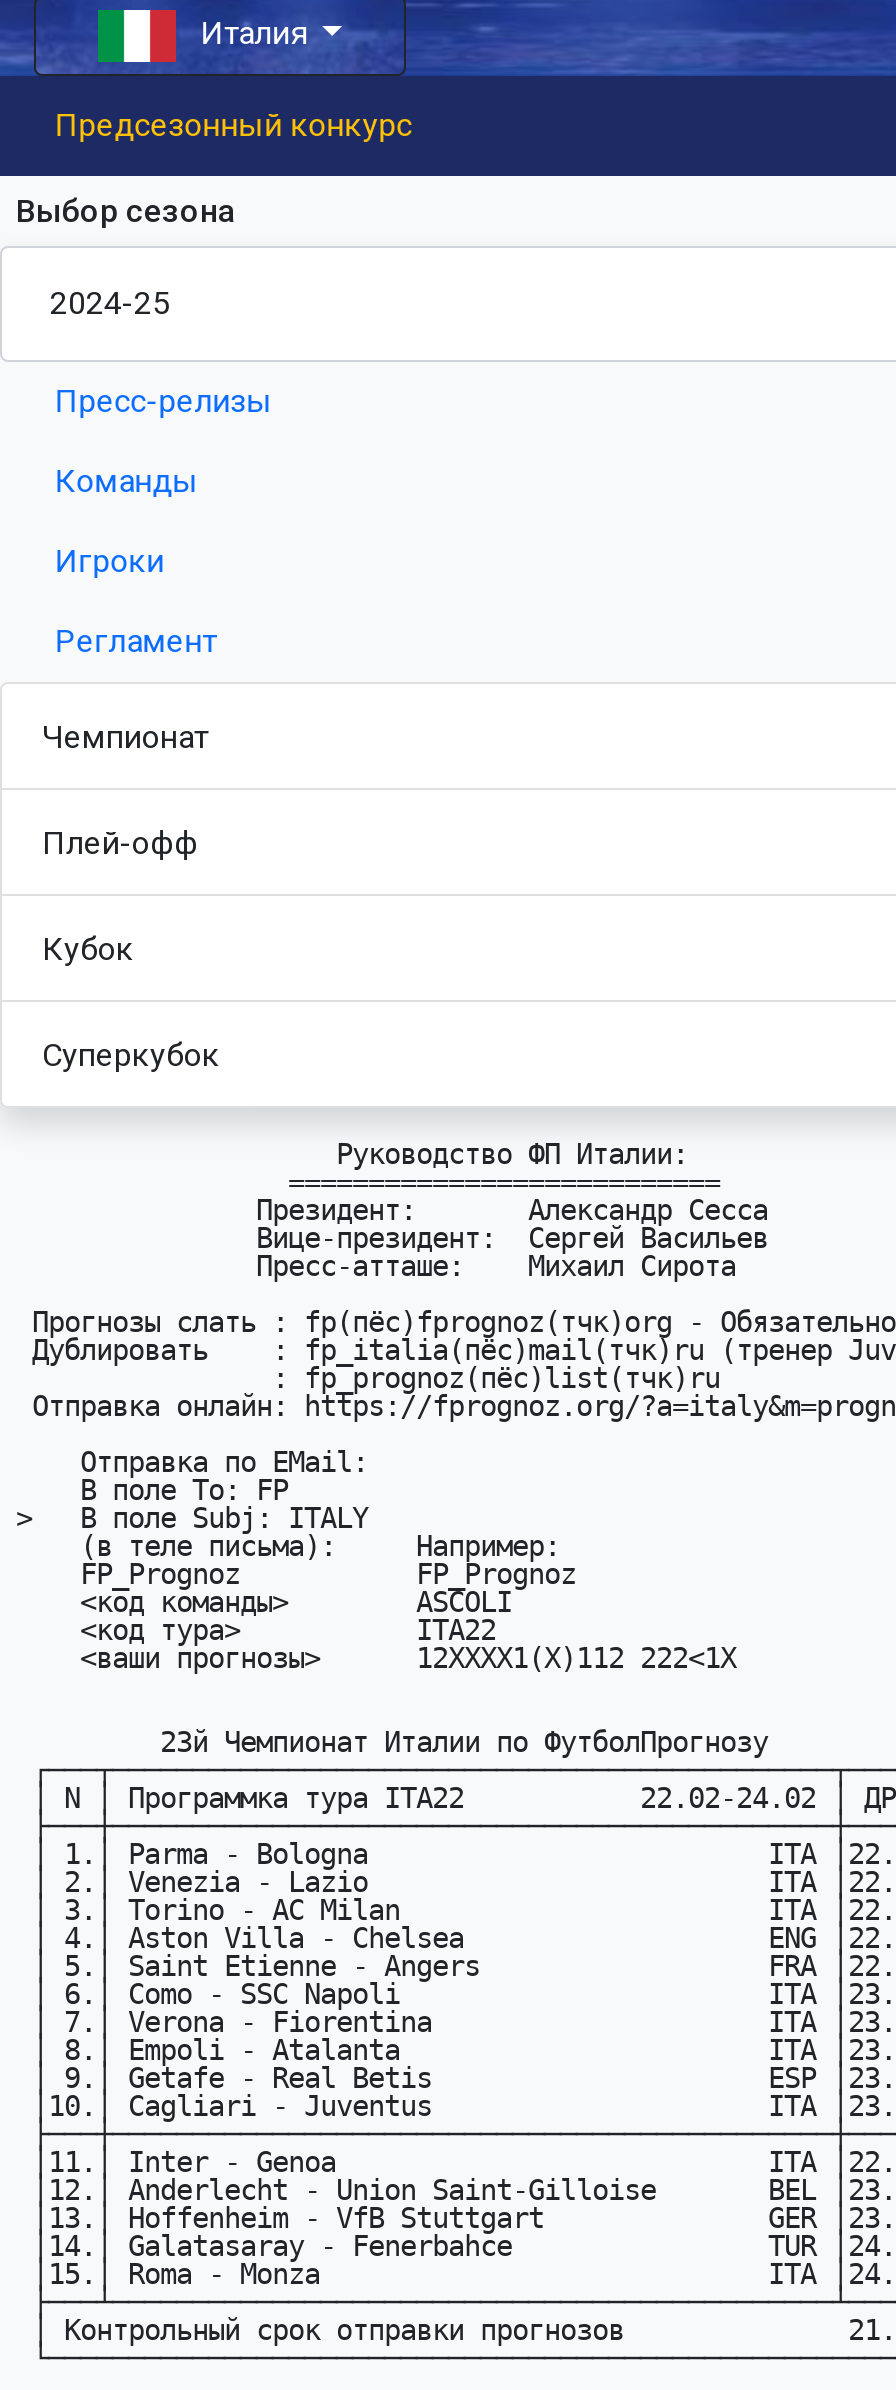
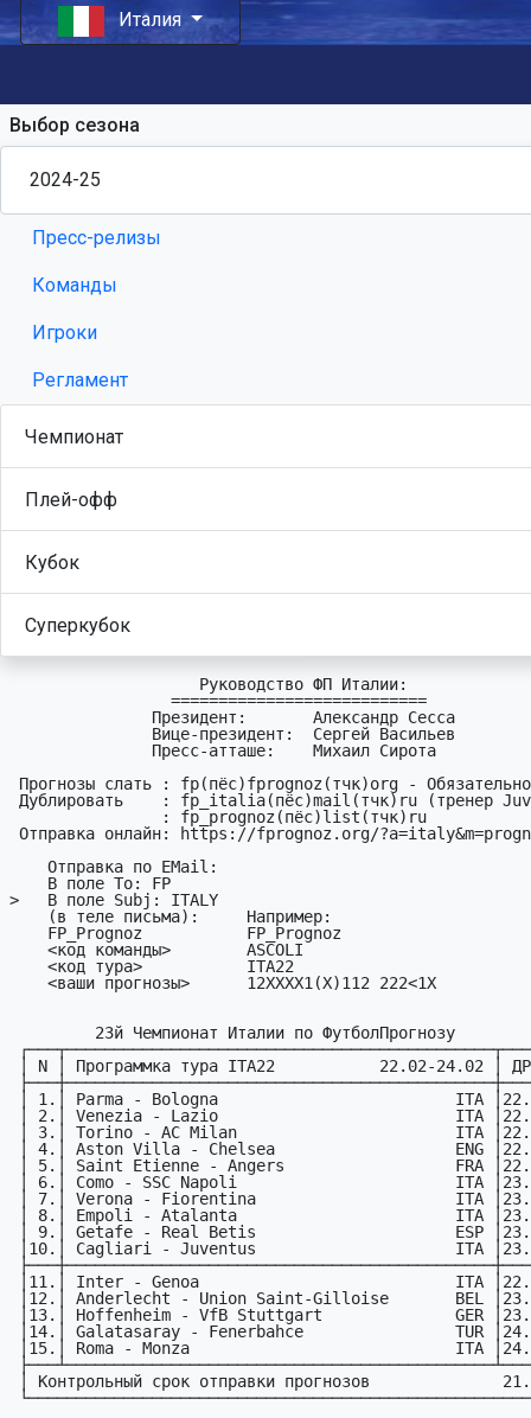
[54,106,412,144] Предсезонный конкурс -> none

